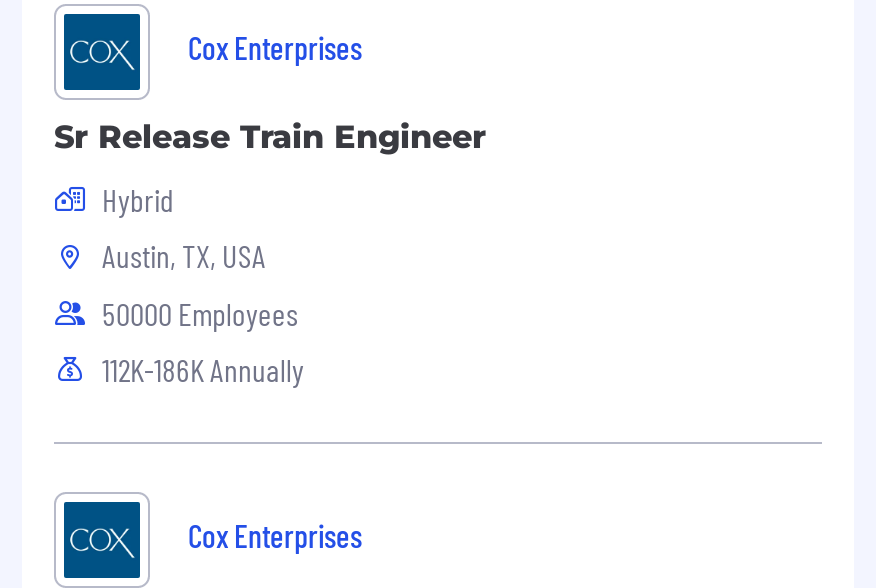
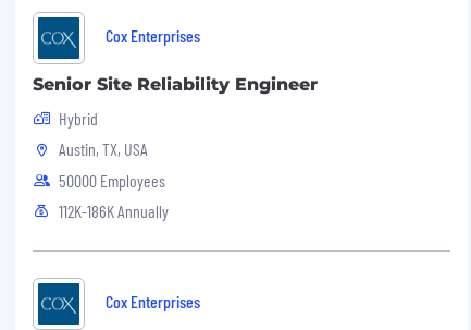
[54,118,486,156] Sr Release Train Engineer -> [33,74,318,95] Senior Site Reliability Engineer

